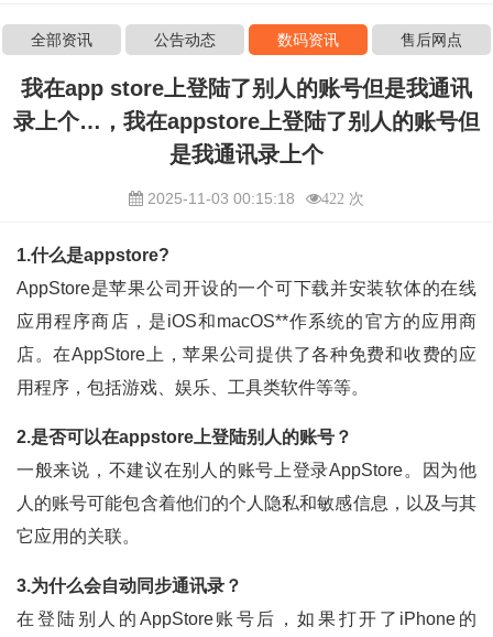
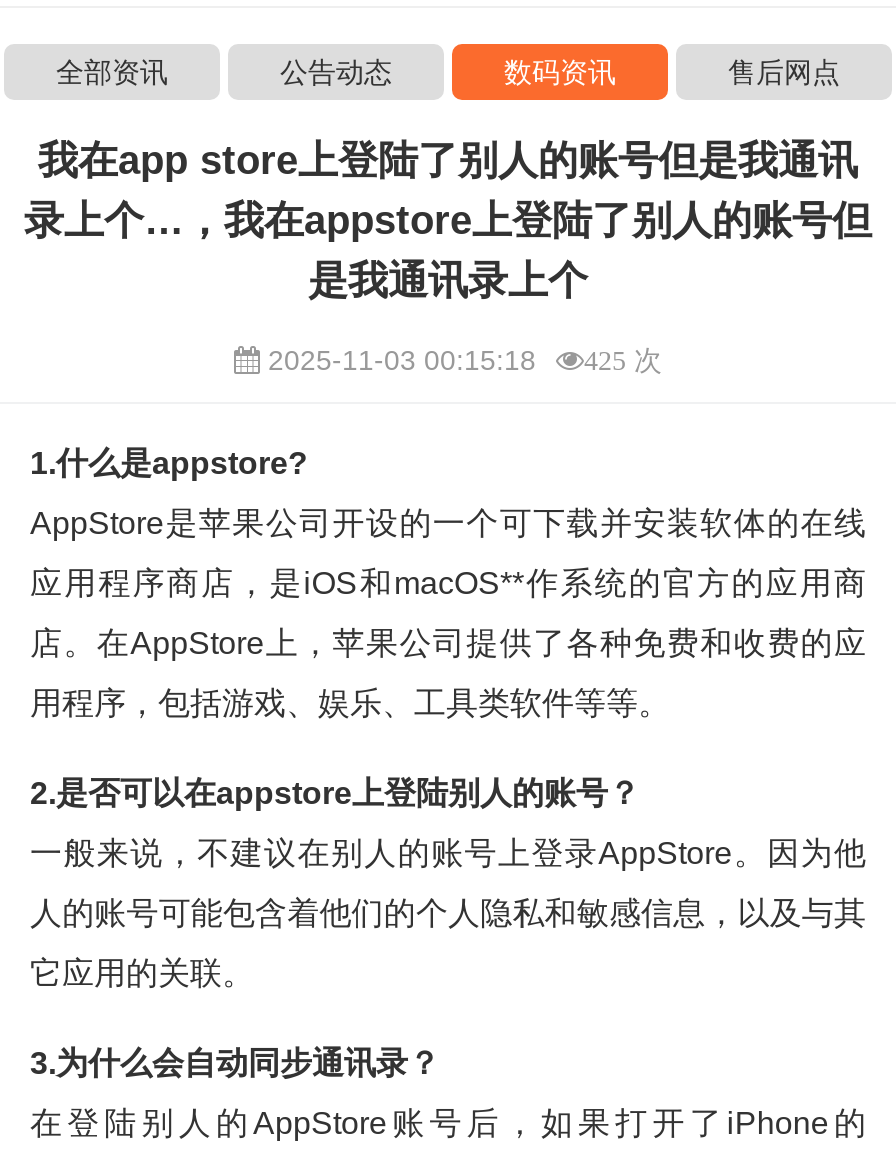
[143,190,364,207] 2025-11-03 00:15:18 422 次 -> [260,344,662,376] 2025-11-03 00:15:18 425 次

